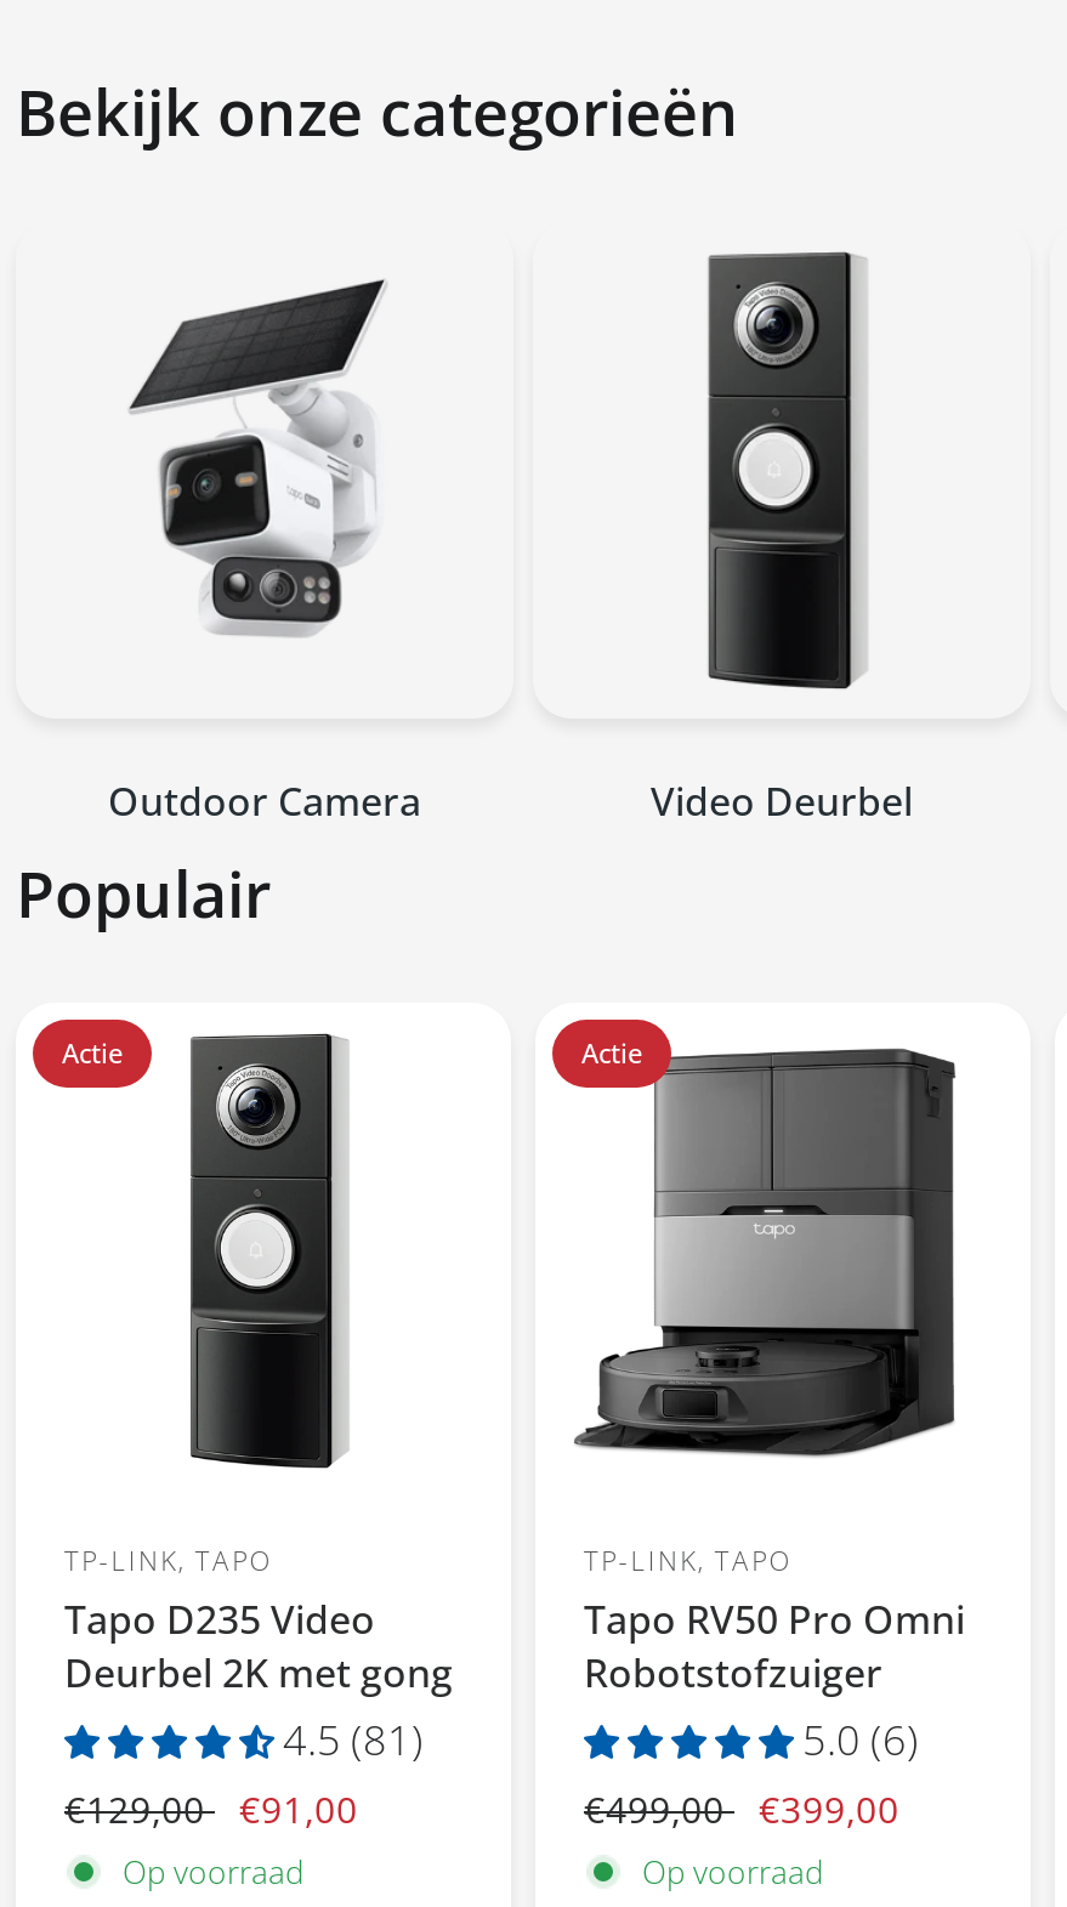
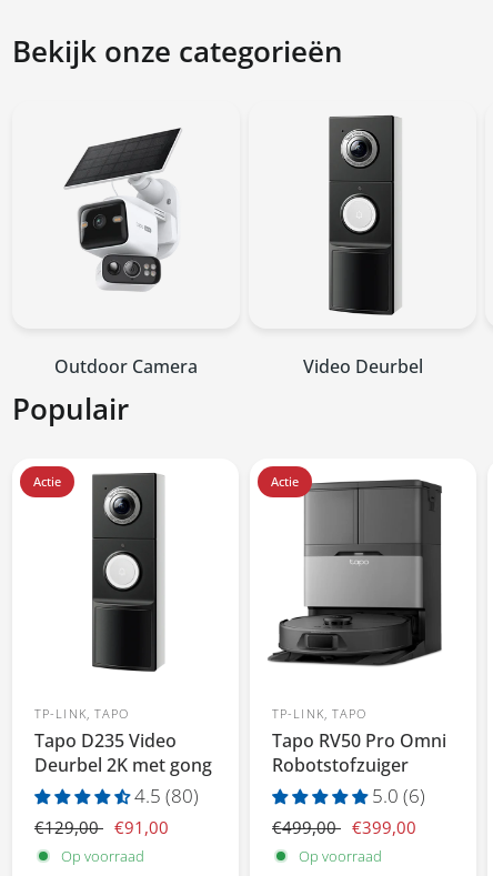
[283,1712,424,1767] 4.5 (81) -> [134,783,199,808] 4.5 (80)

